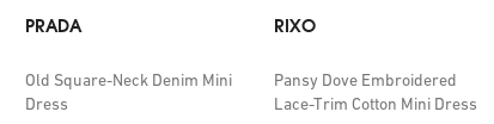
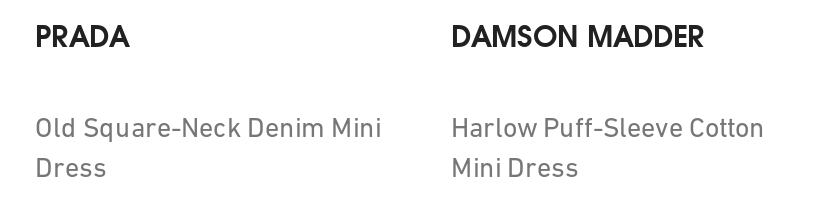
[274,15,316,37] RIXO -> [451,18,705,56] DAMSON MADDER
[274,71,478,114] Pansy Dove Embroidered | Lace-Trim Cotton Mini Dress -> [451,112,765,184] Harlow Puff-Sleeve Cotton | Mini Dress

